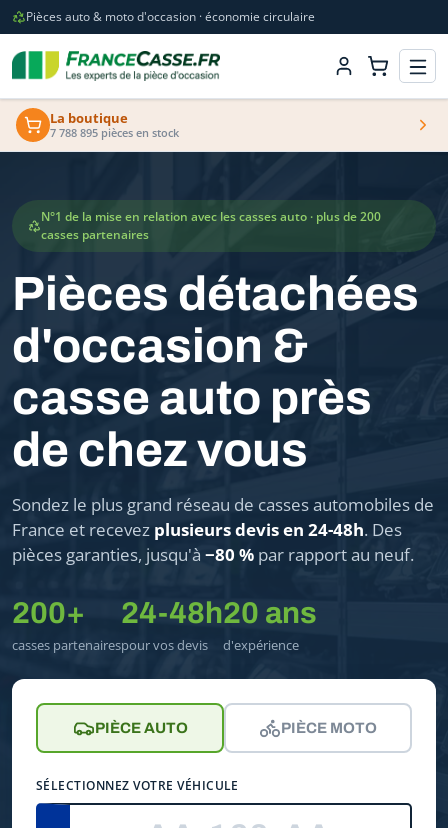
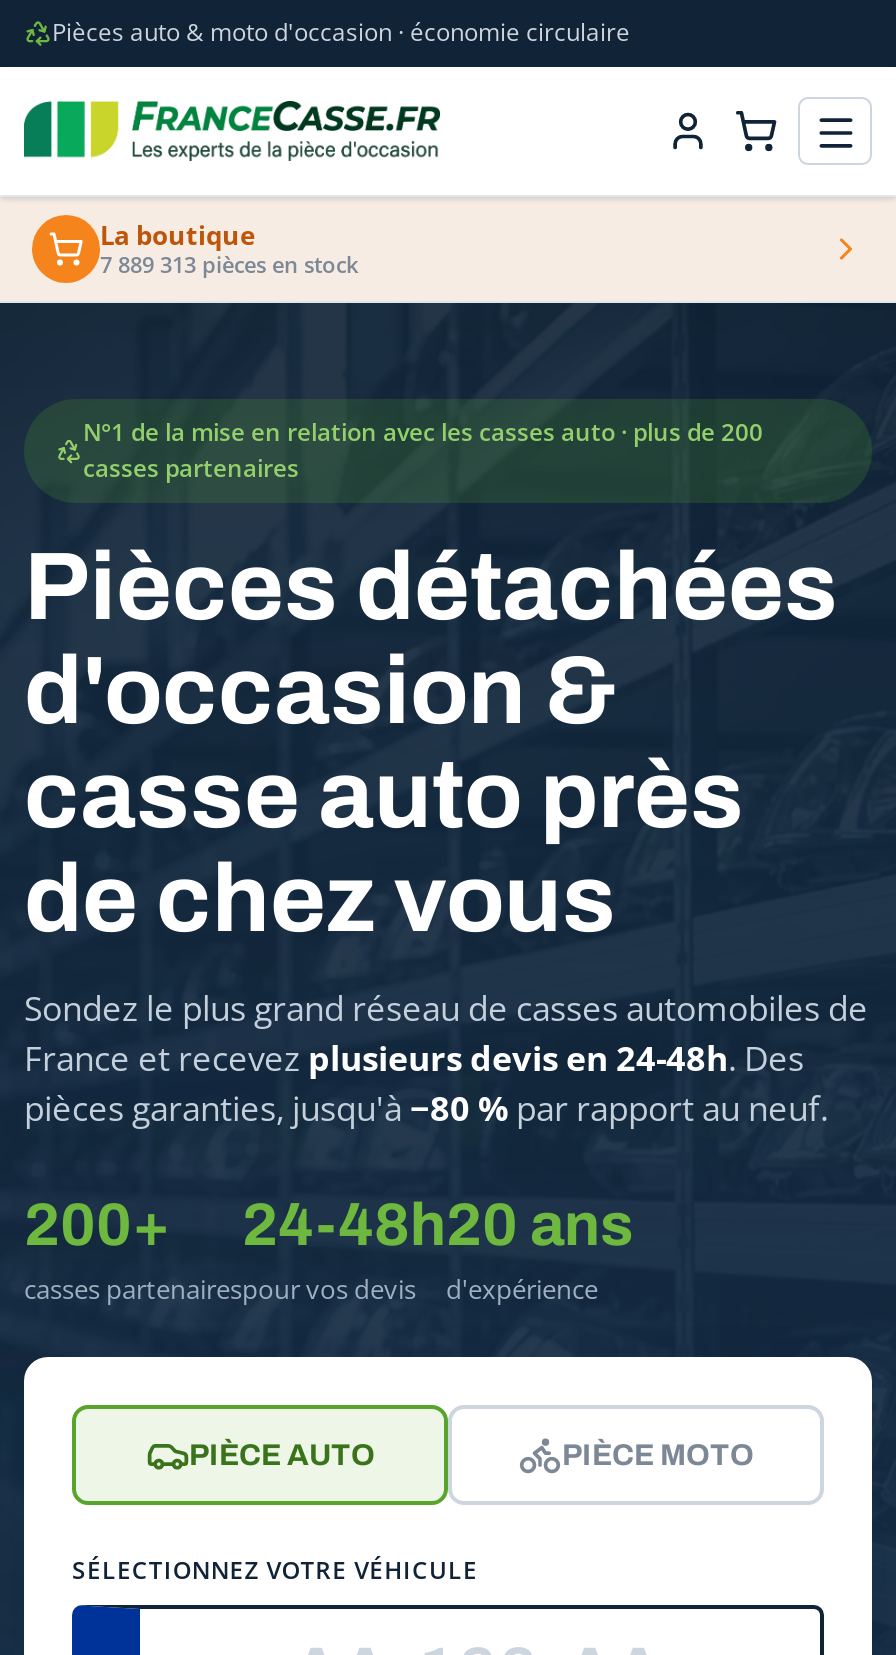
[50,125,179,140] 7 788 895 pièces en stock -> [100,249,358,279] 7 889 313 pièces en stock

